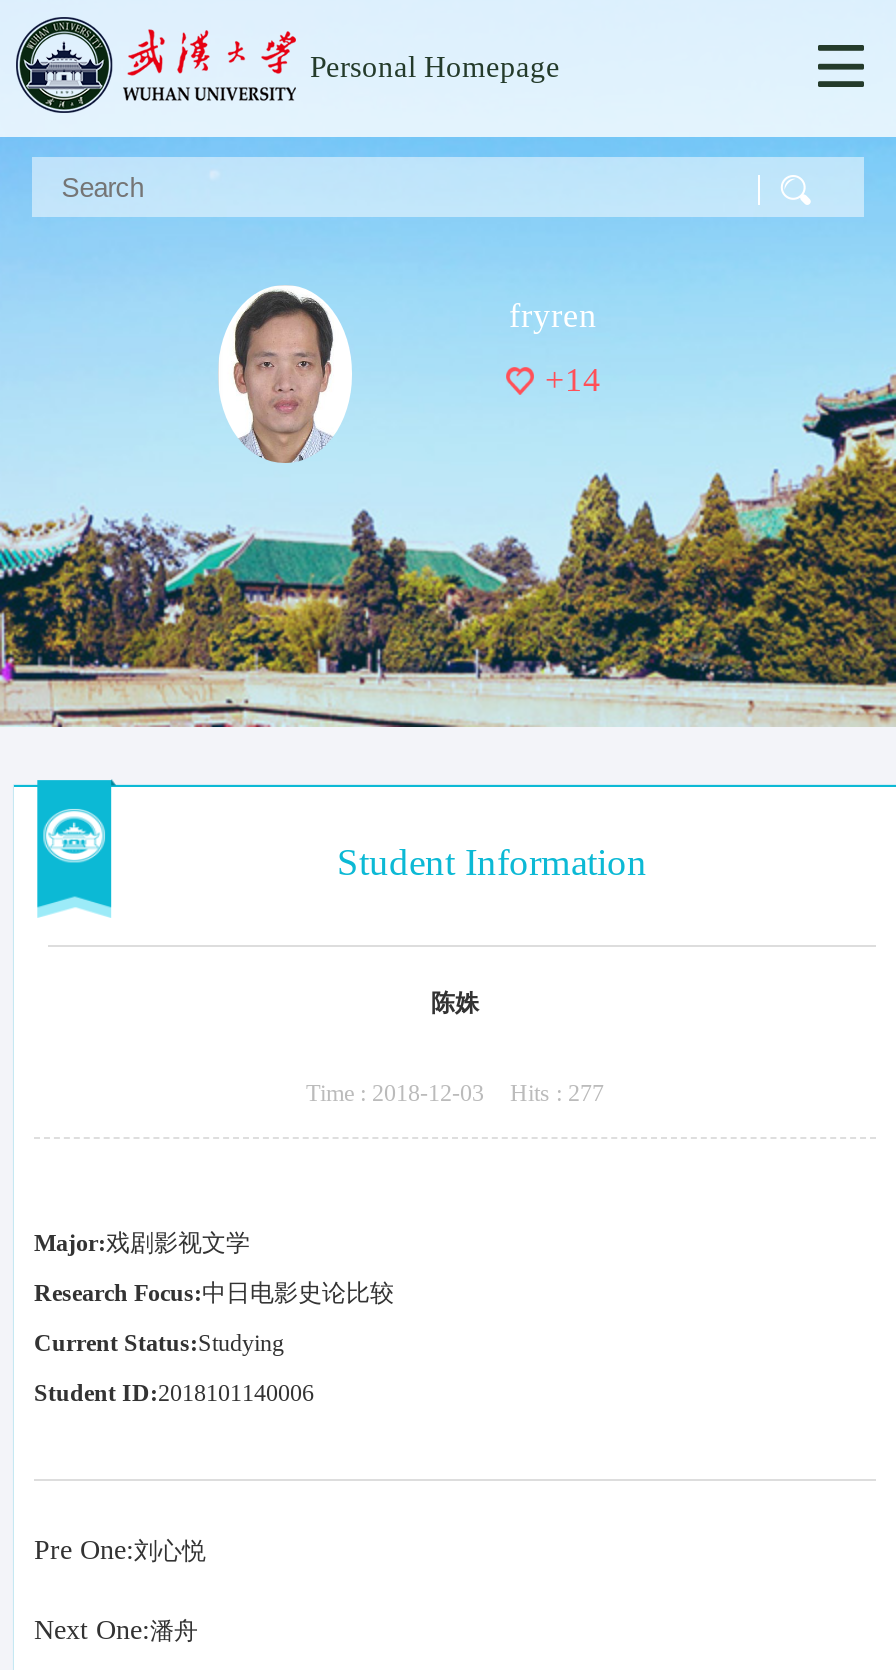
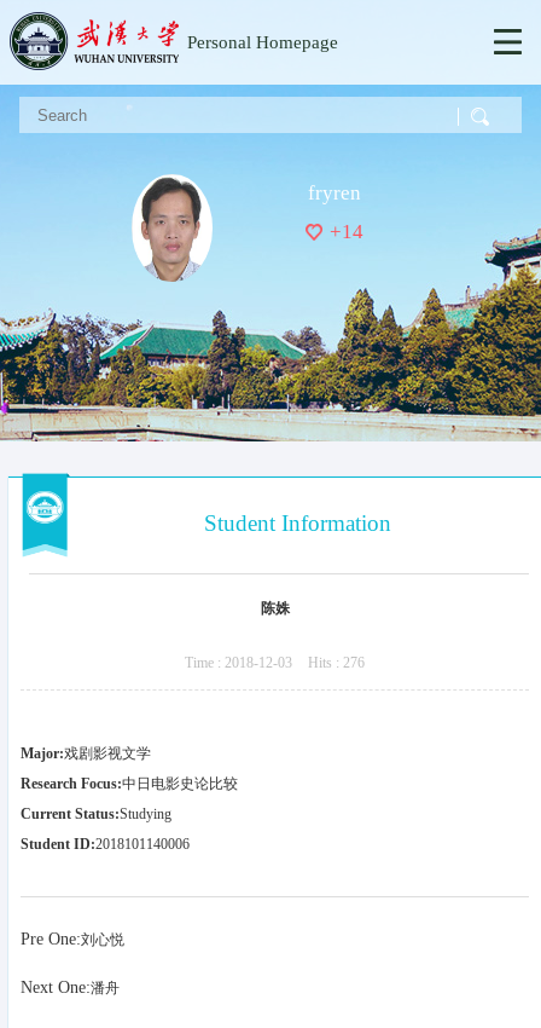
[306,1078,604,1106] Time : 2018-12-03 Hits : 277 -> [185,654,365,671] Time : 2018-12-03 Hits : 276

